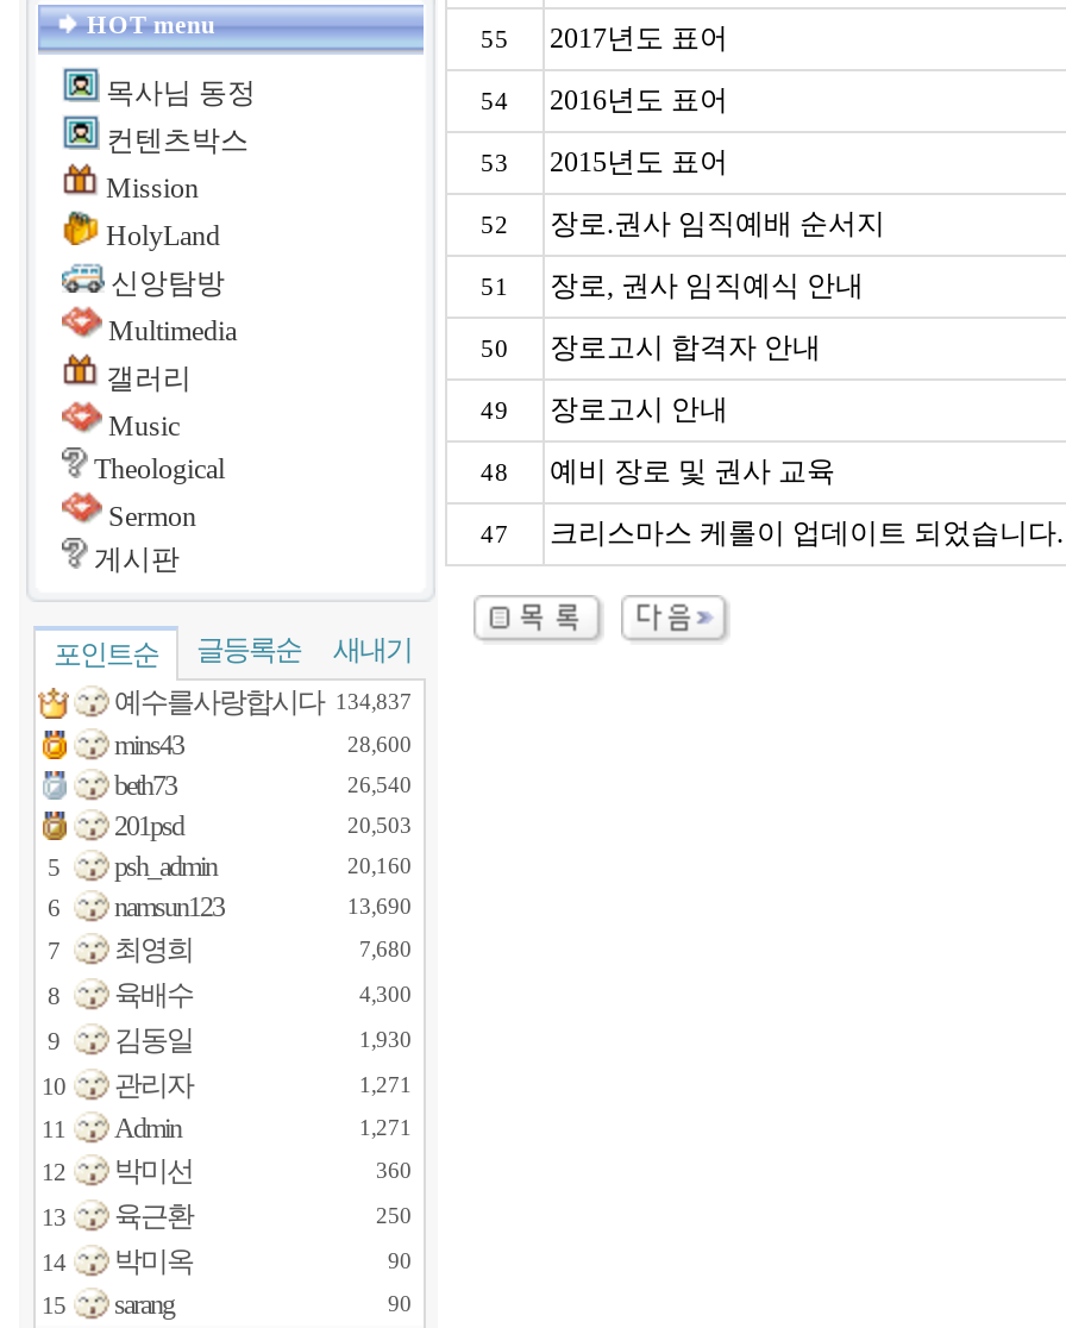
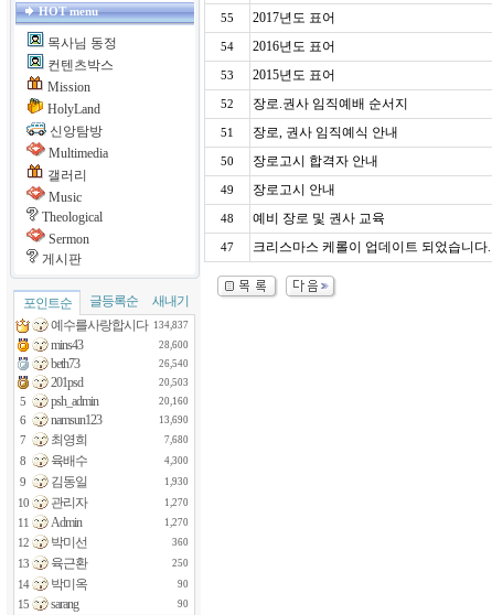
[359,1073,421,1097] 1,271 -> [164,497,193,508] 1,270
[359,1116,421,1140] 1,271 -> [164,517,193,528] 1,270

